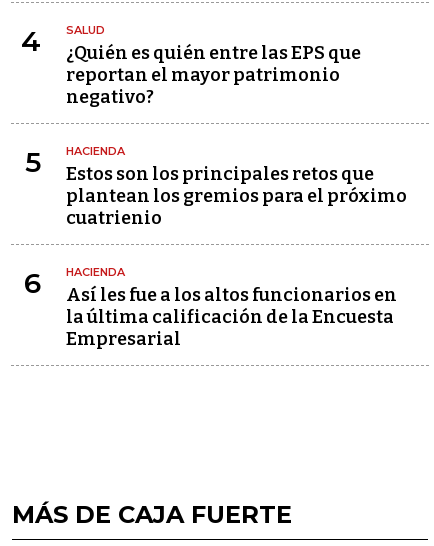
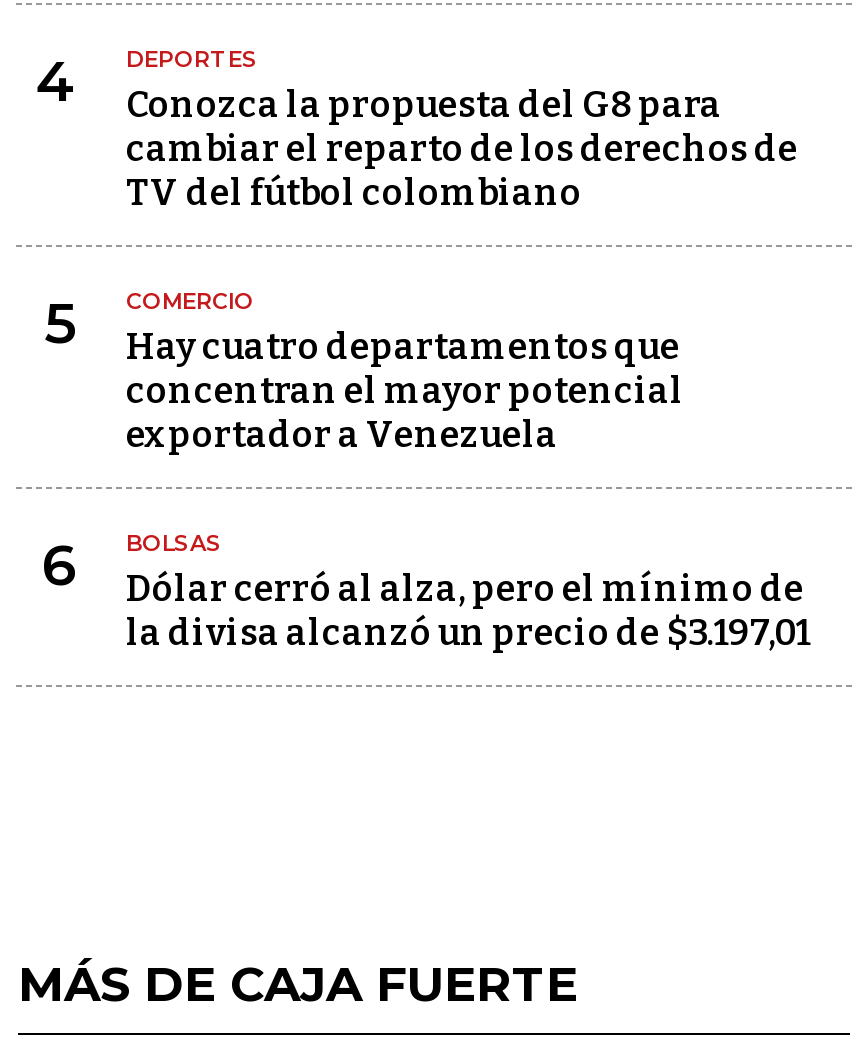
[66,23,361,108] SALUD | ¿Quién es quién entre las EPS que | reportan el mayor patrimonio | negativo? -> [126,45,798,215] DEPORTES | Conozca la propuesta del G8 para | cambiar el reparto de los derechos de | TV del fútbol colombiano
[66,144,407,229] HACIENDA | Estos son los principales retos que | plantean los gremios para el próximo | cuatrienio -> [126,287,684,457] COMERCIO | Hay cuatro departamentos que | concentran el mayor potencial | exportador a Venezuela
[66,265,397,350] HACIENDA | Así les fue a los altos funcionarios en | la última calificación de la Encuesta | Empresarial -> [126,529,810,655] BOLSAS | Dólar cerró al alza, pero el mínimo de | la divisa alcanzó un precio de $3.197,01

